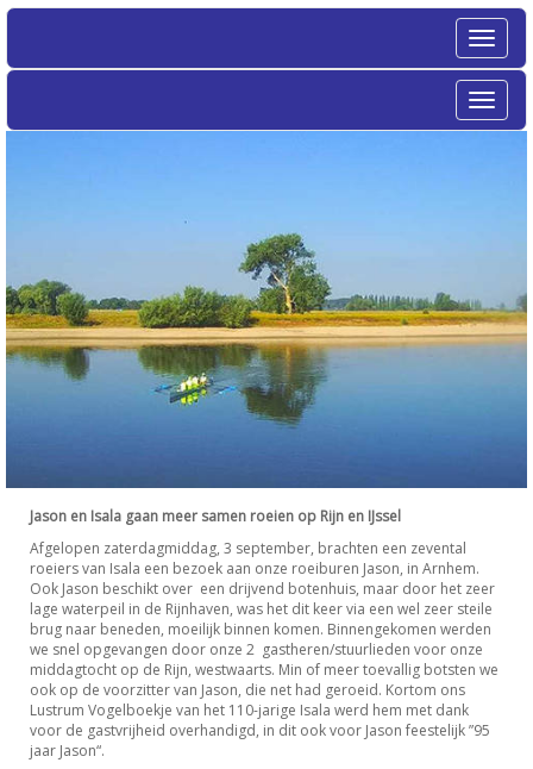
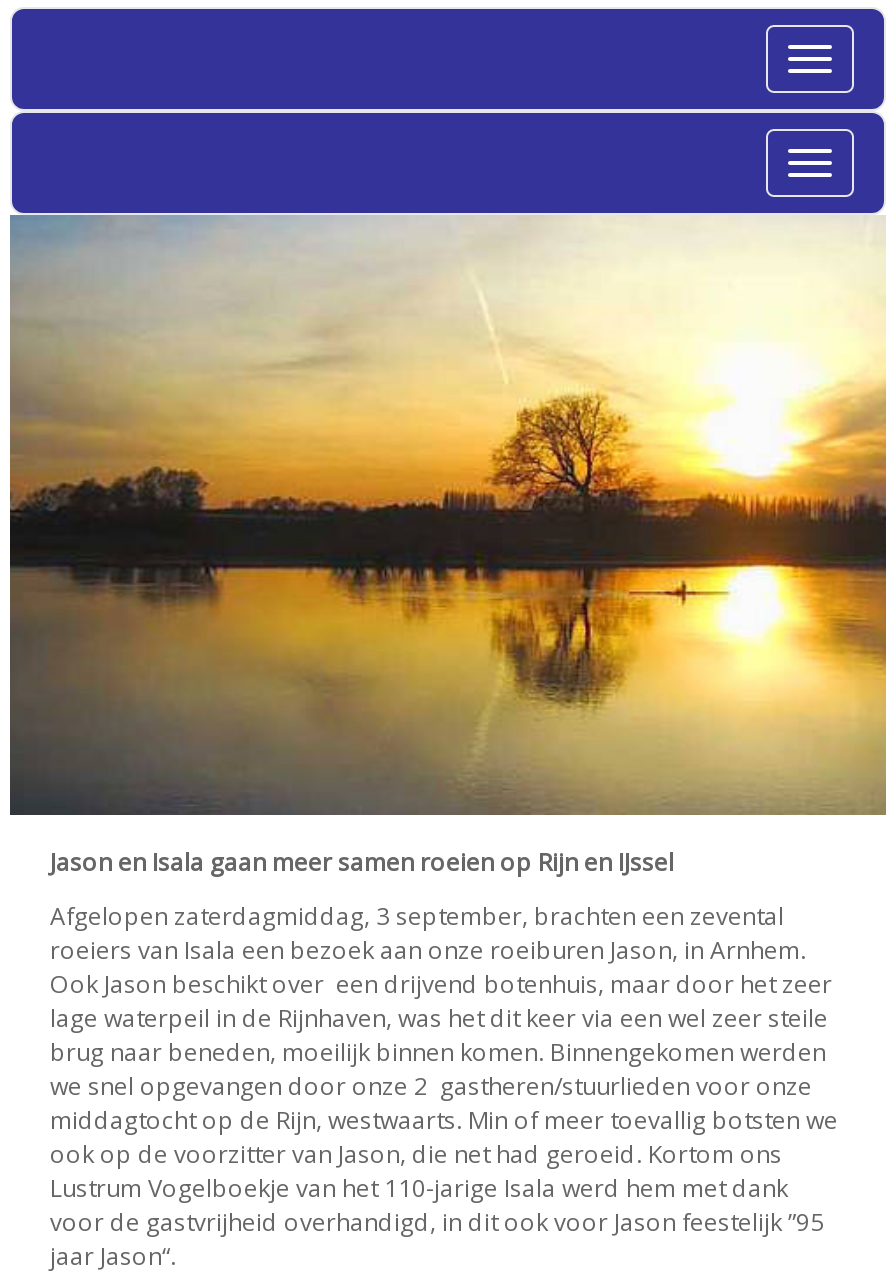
[5,130,528,489] [image] -> [8,213,888,817] [image]

